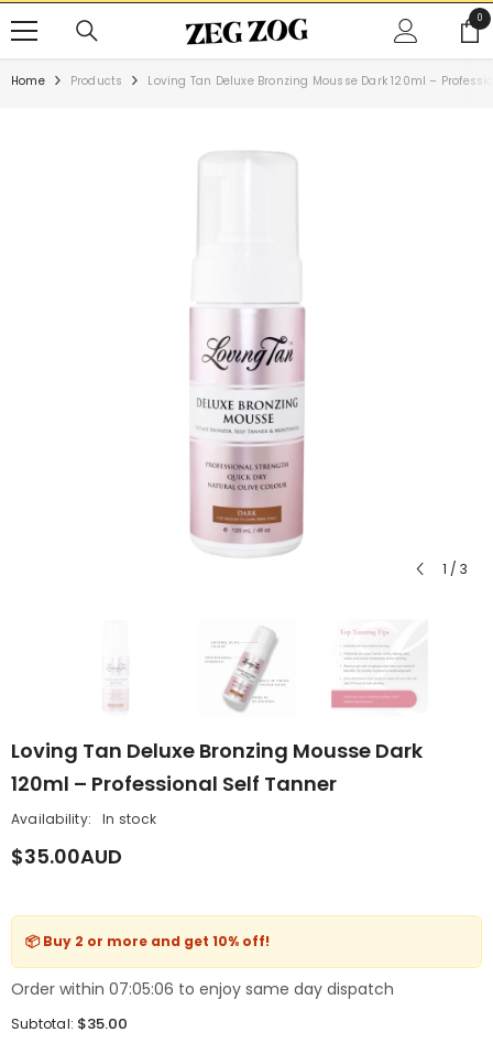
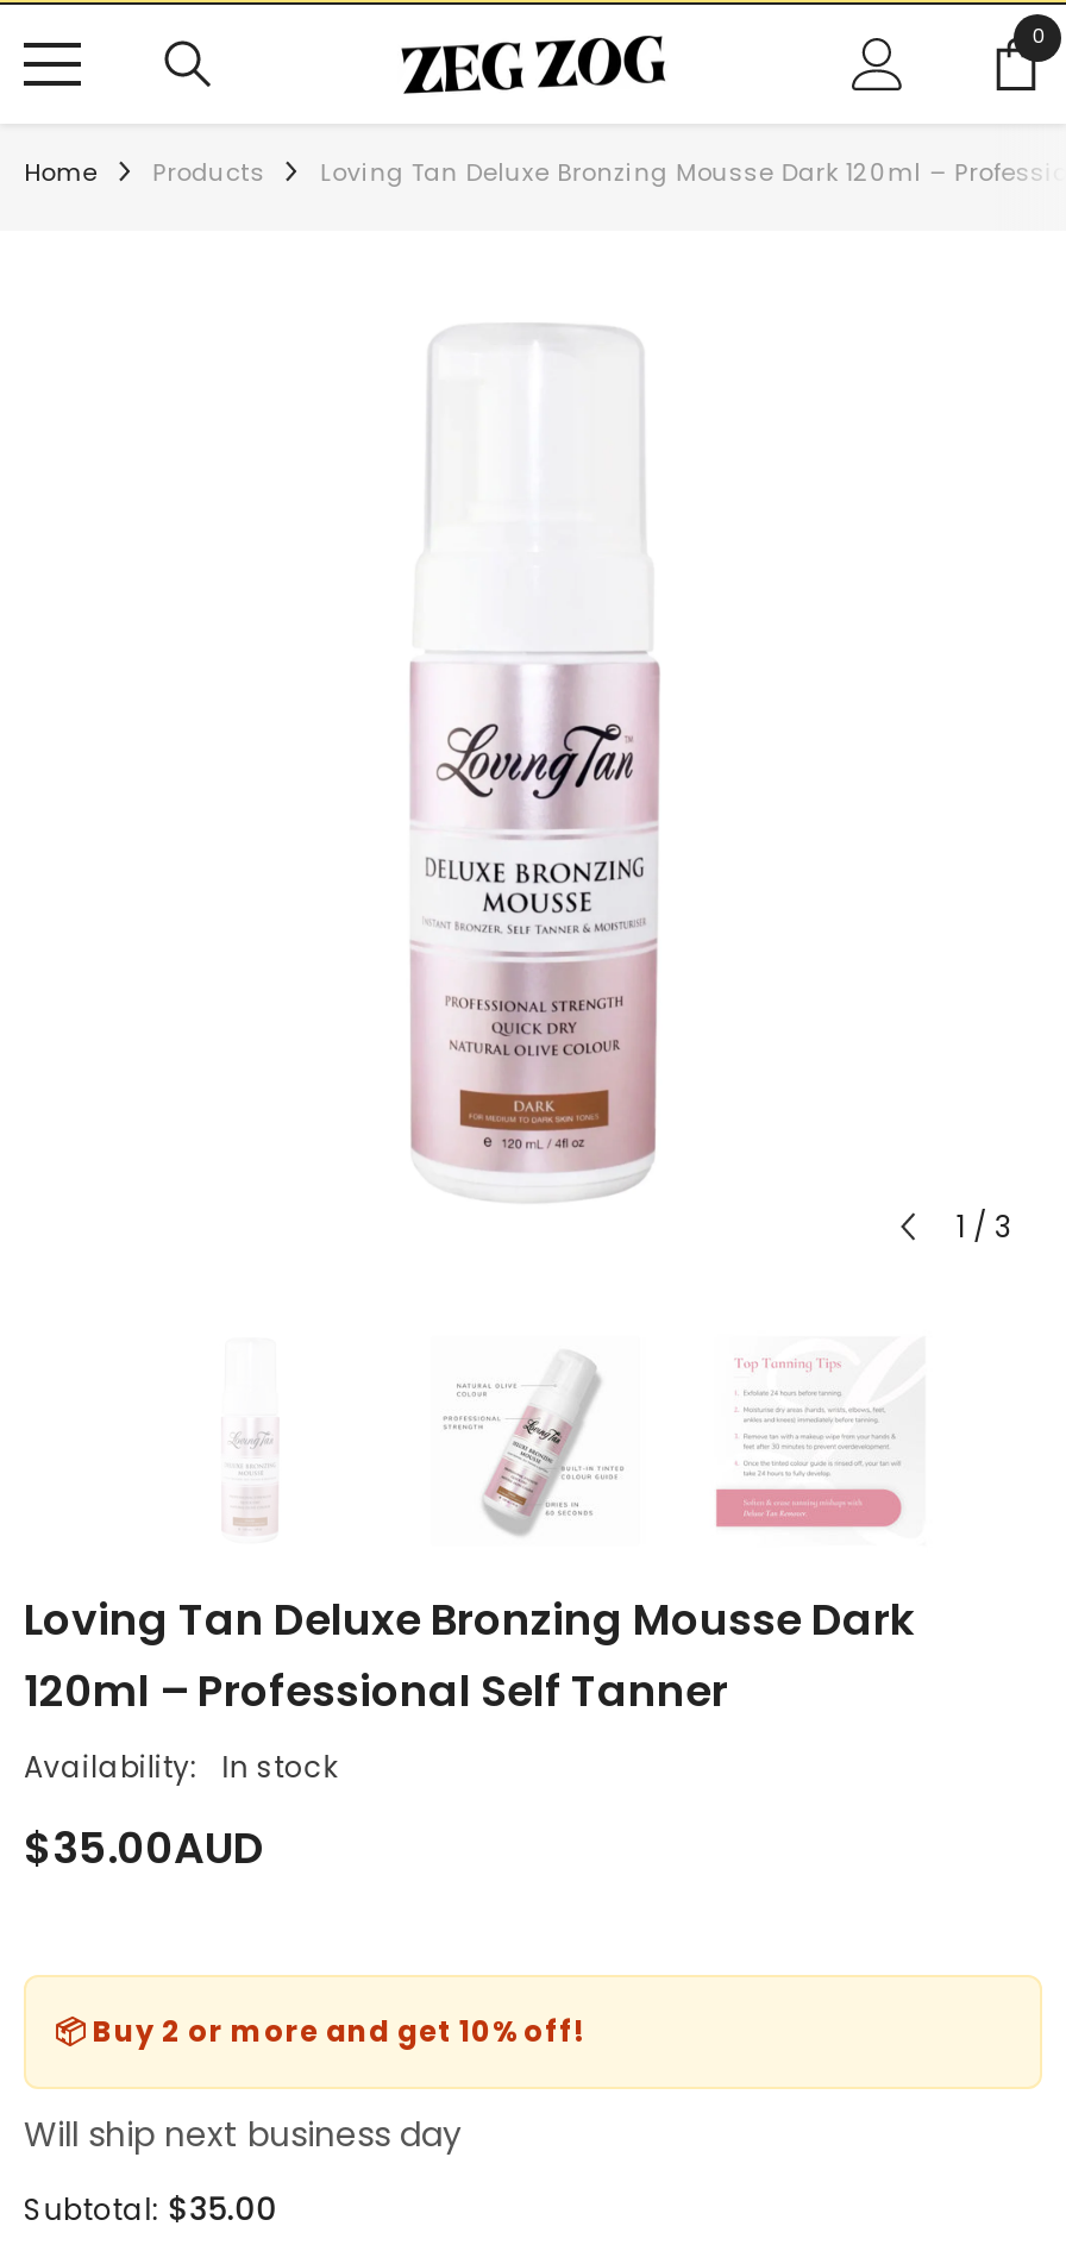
[11,977,394,999] Order within 07:05:06 to enjoy same day dispatch -> [24,2109,462,2157] Will ship next business day

